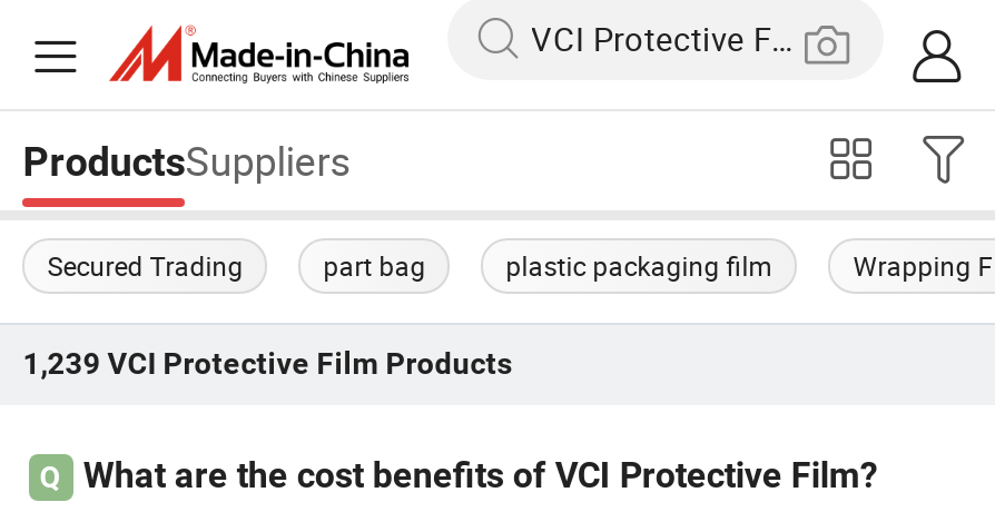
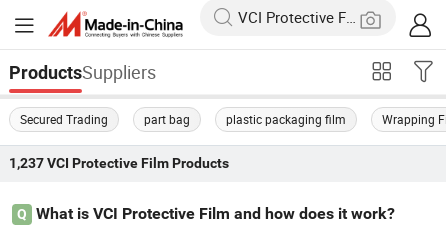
[23,345,513,380] 1,239 VCI Protective Film Products -> [9,155,229,171] 1,237 VCI Protective Film Products
[83,455,878,498] What are the cost benefits of VCI Protective Film? -> [36,204,395,223] What is VCI Protective Film and how does it work?

